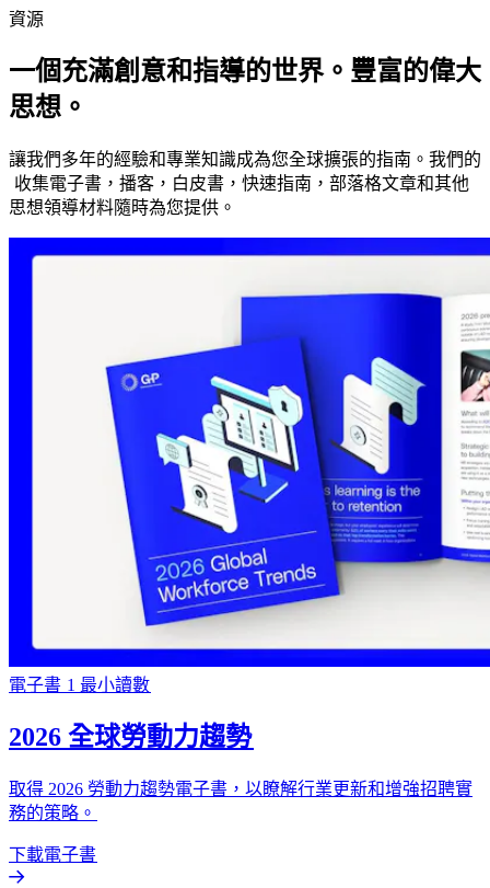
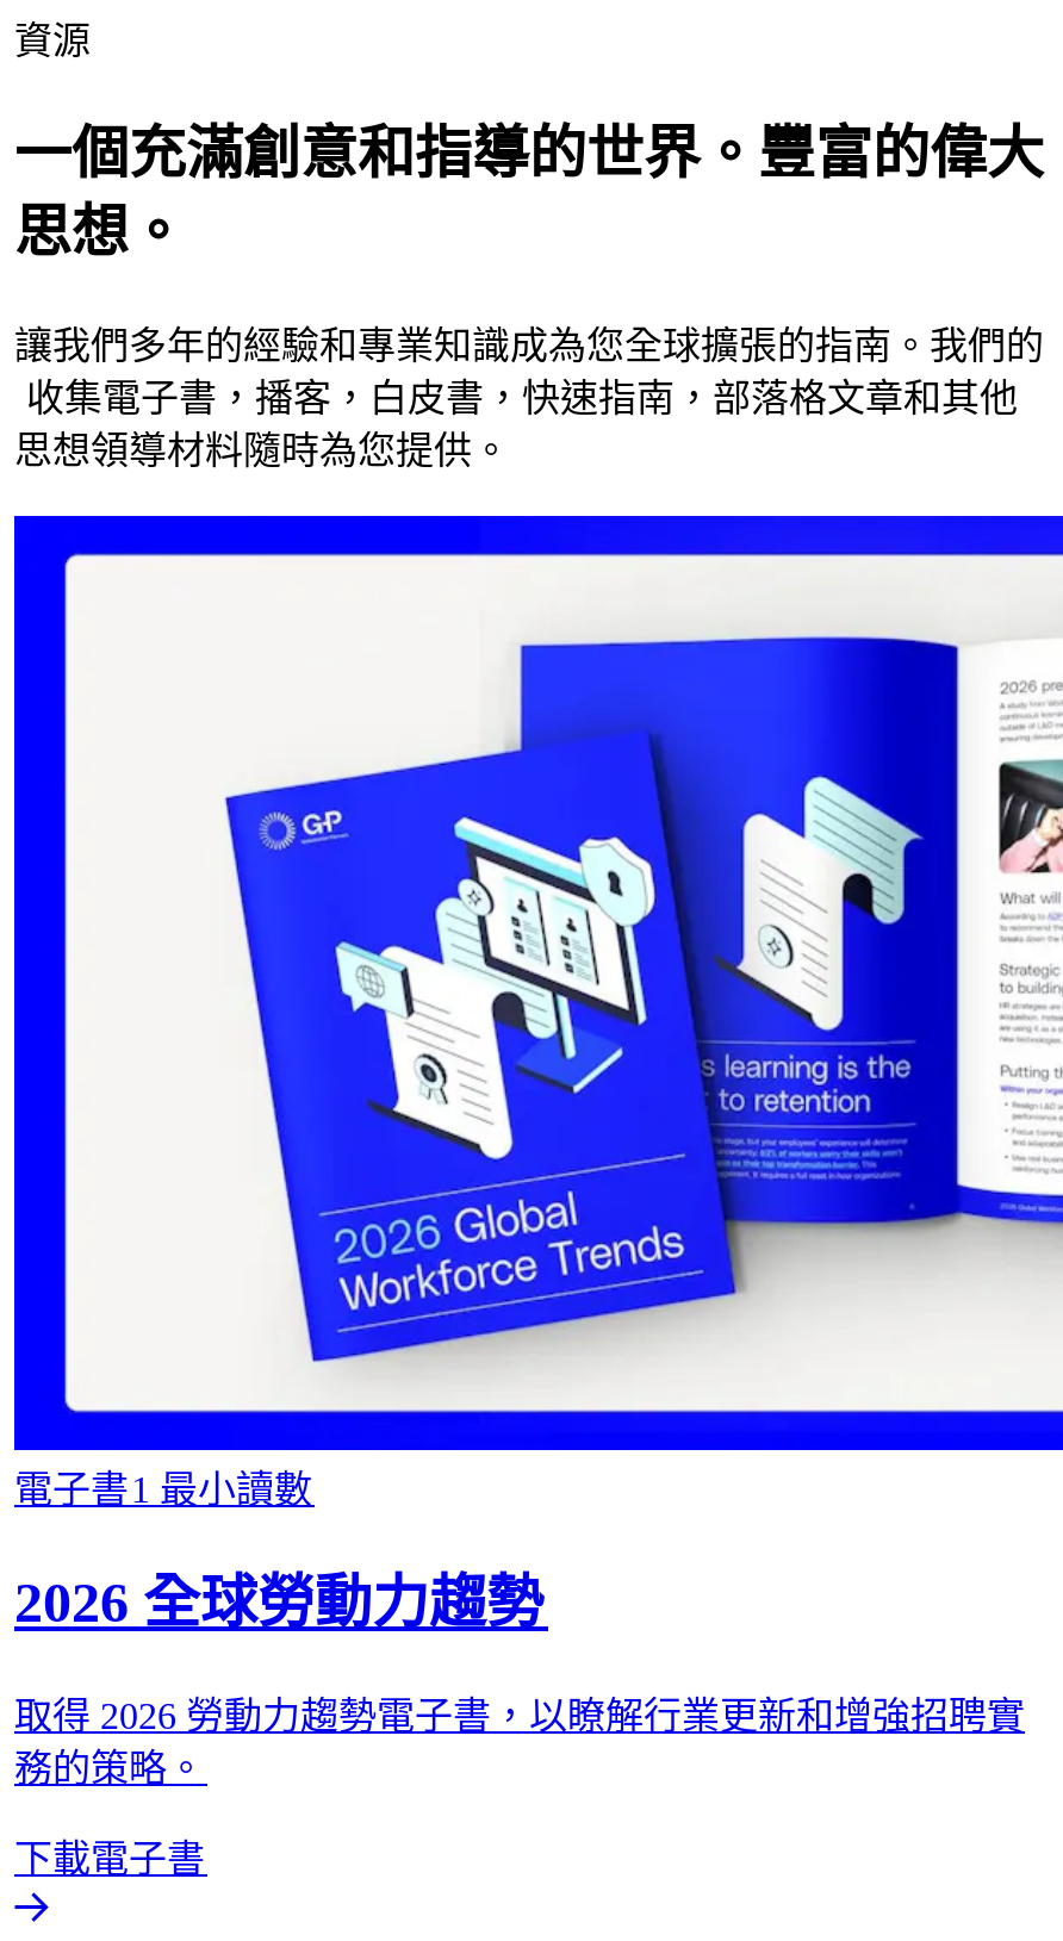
[9,676,151,694] 電子書 1 最小讀數 -> [14,1469,315,1510] 電子書1 最小讀數

